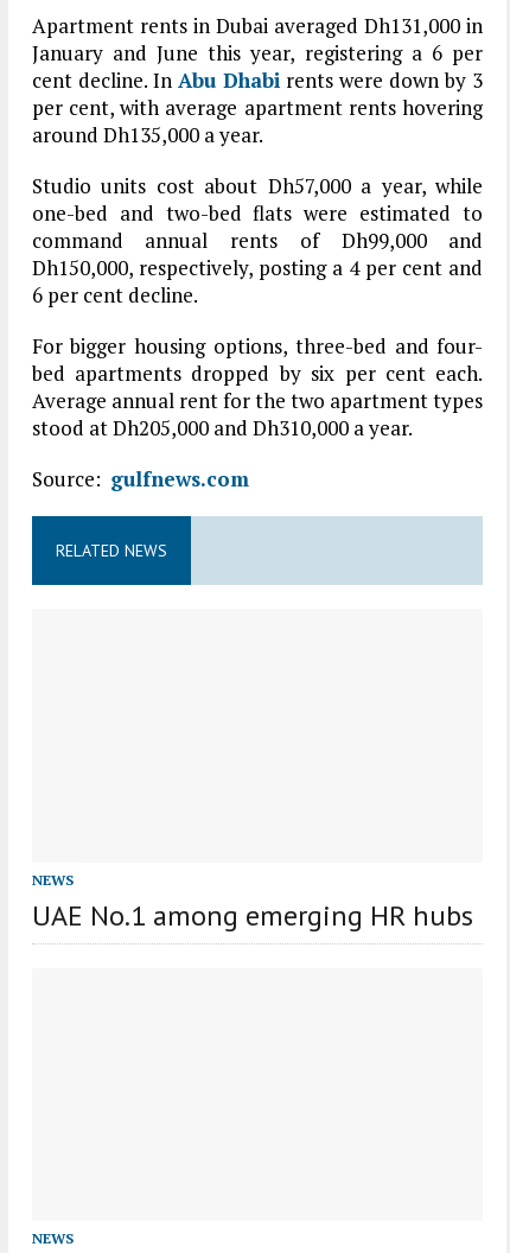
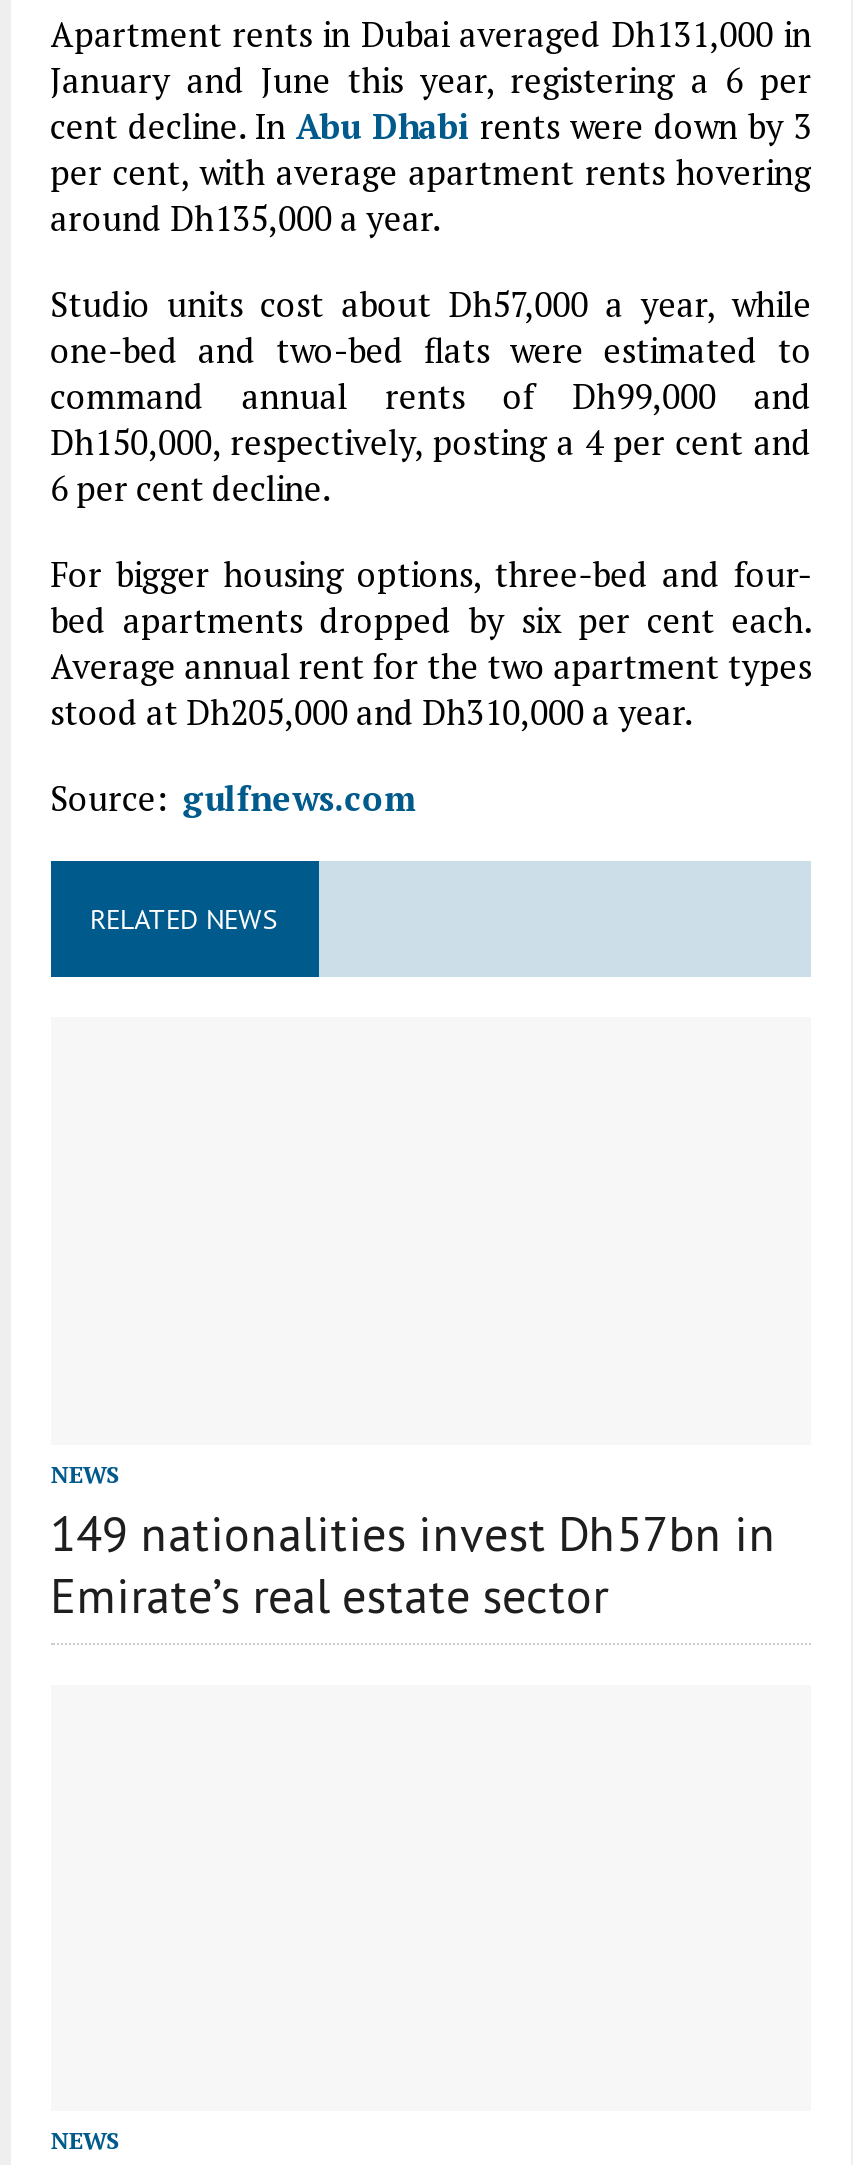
[32,897,473,933] UAE No.1 among emerging HR hubs -> [50,1502,776,1626] 149 nationalities invest Dh57bn in | Emirate’s real estate sector

